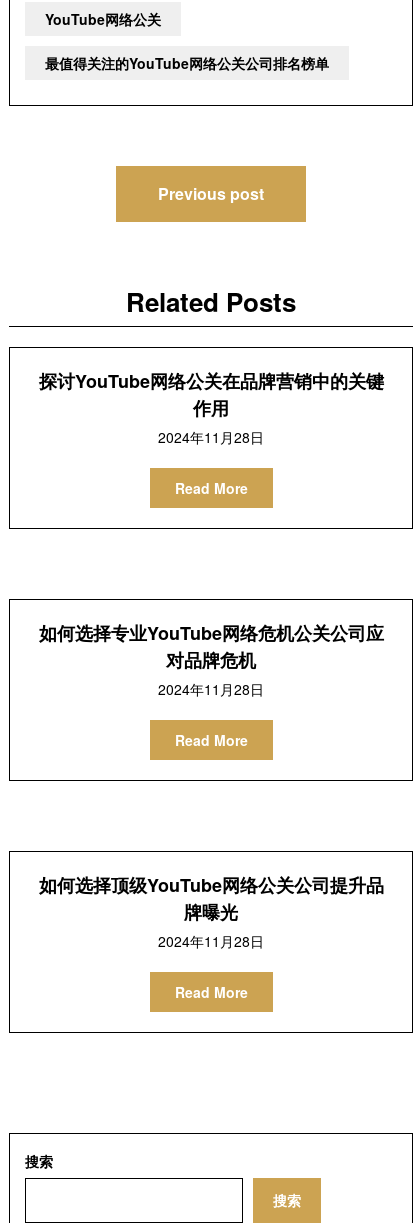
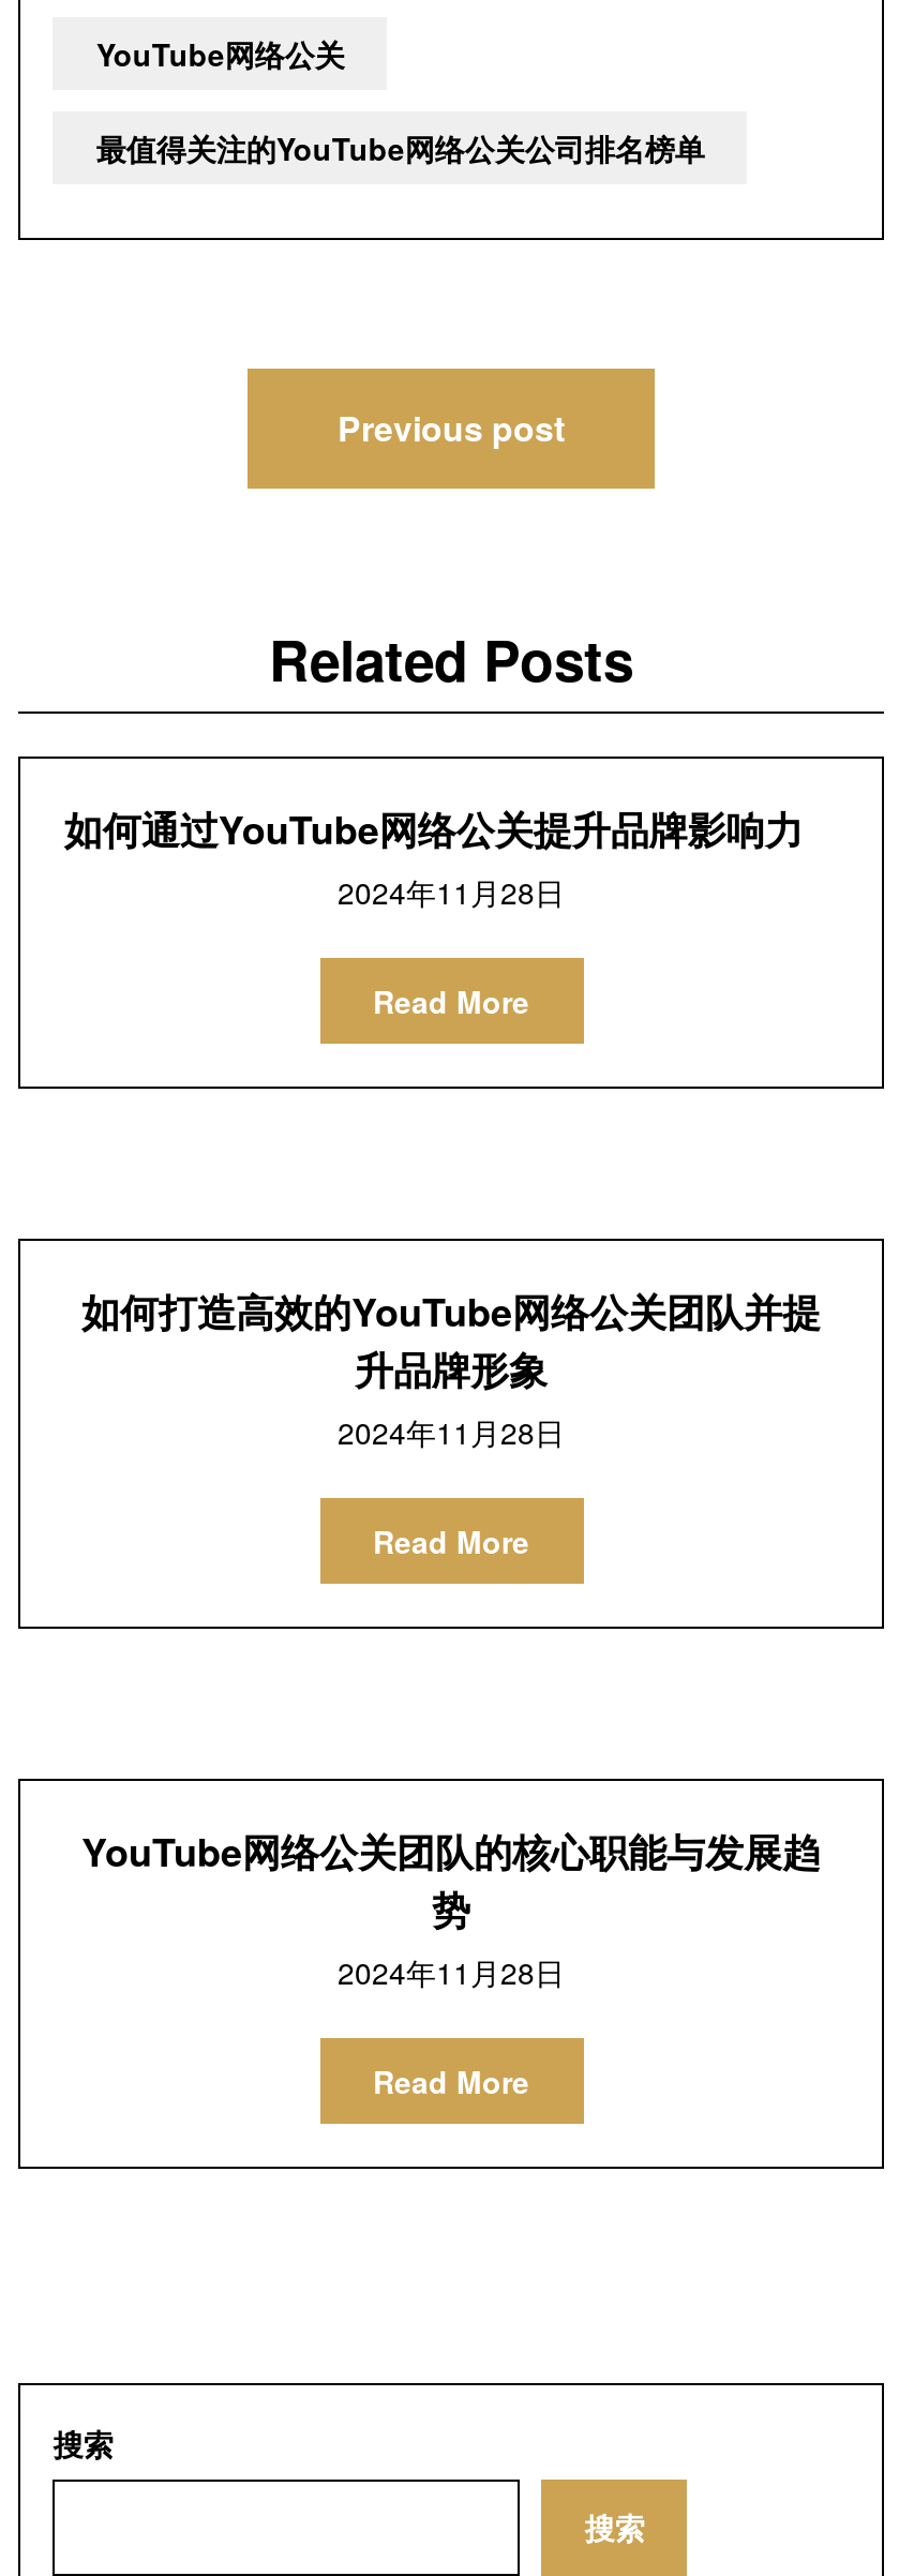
[38,368,383,421] 探讨YouTube网络公关在品牌营销中的关键 | 作用 -> [64,802,803,857] 如何通过YouTube网络公关提升品牌影响力
[38,620,383,646] 如何选择专业YouTube网络危机公关公司应 -> [81,1284,821,1339] 如何打造高效的YouTube网络公关团队并提
[166,647,256,673] 对品牌危机 -> [355,1342,548,1397] 升品牌形象
[38,872,383,925] 如何选择顶级YouTube网络公关公司提升品 | 牌曝光 -> [81,1824,821,1937] YouTube网络公关团队的核心职能与发展趋 | 势

